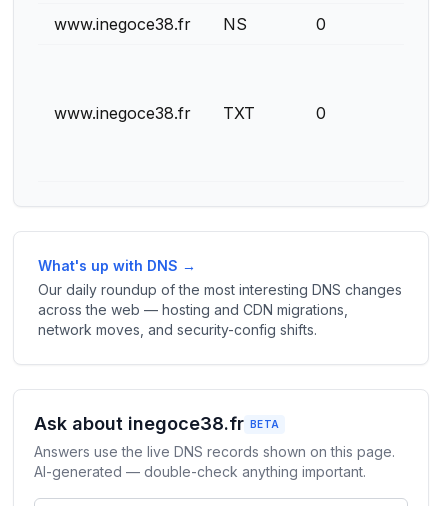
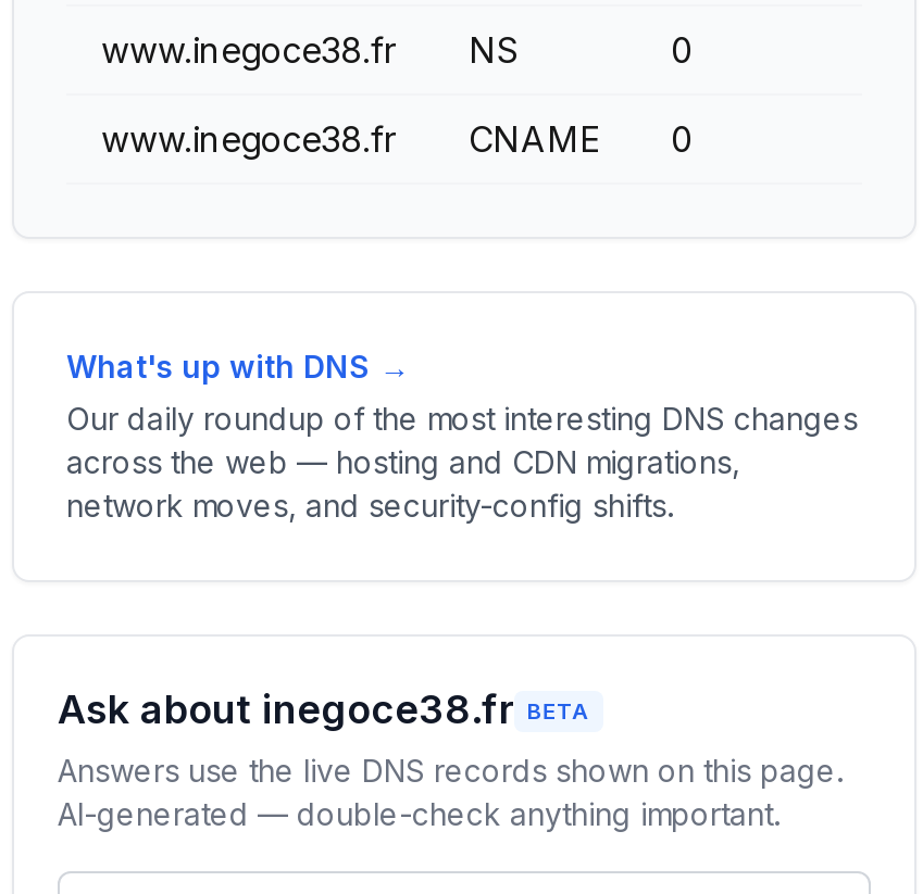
[223,103,255,123] TXT -> [469,117,601,161] CNAME

